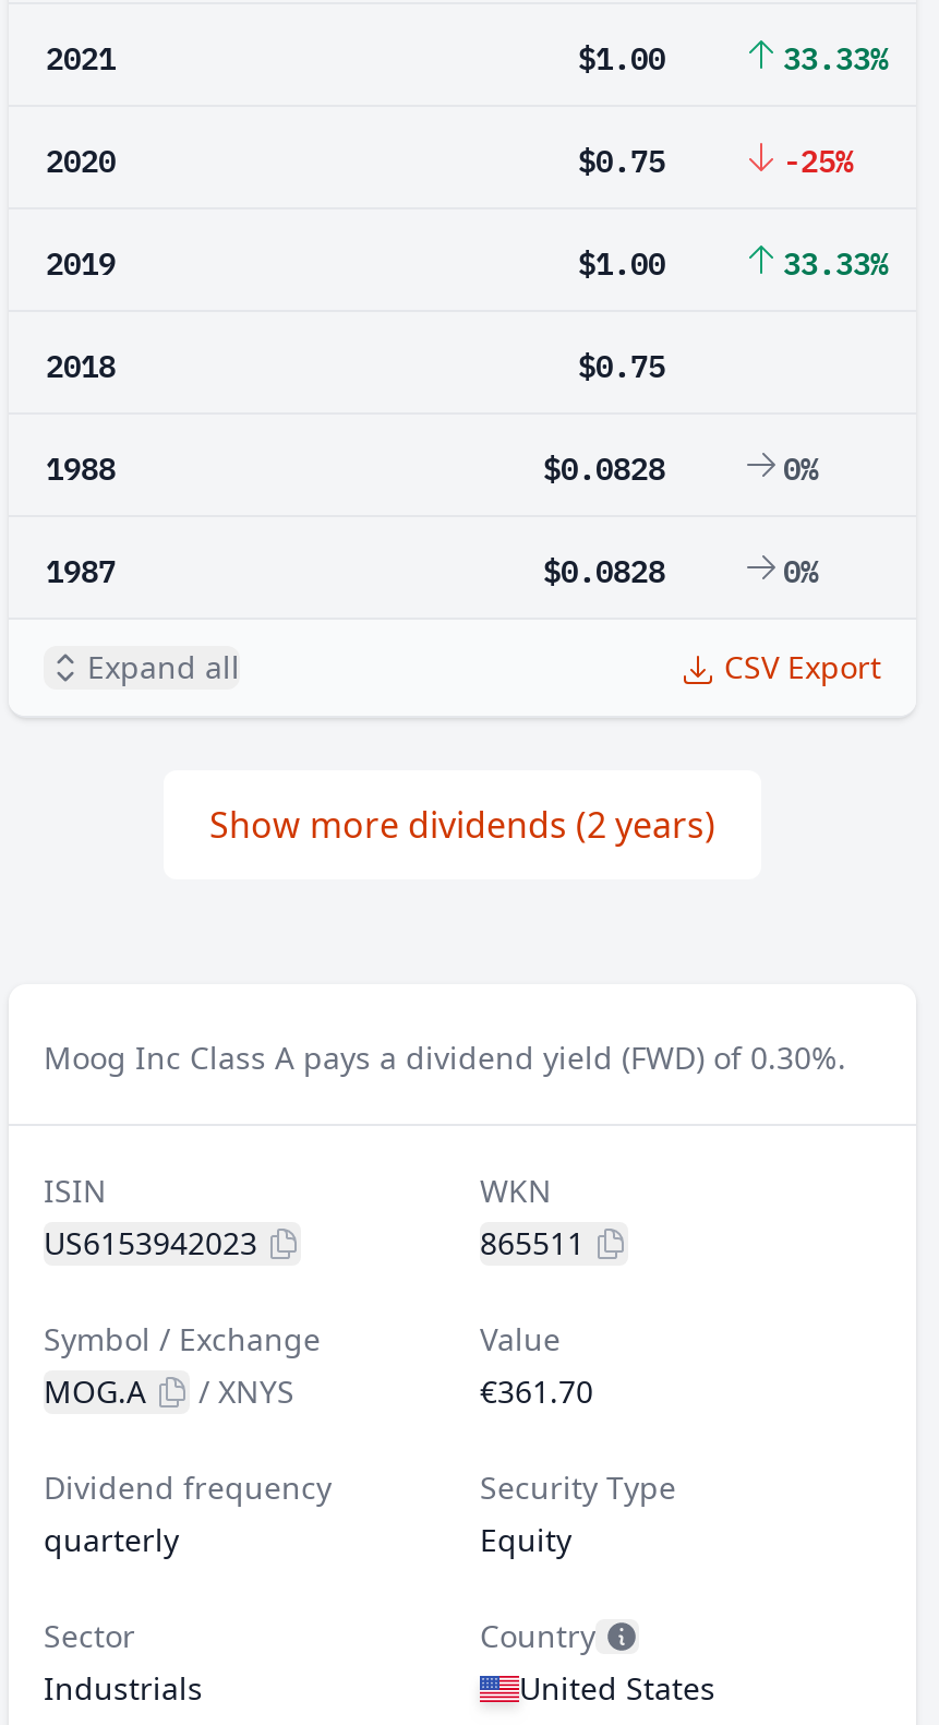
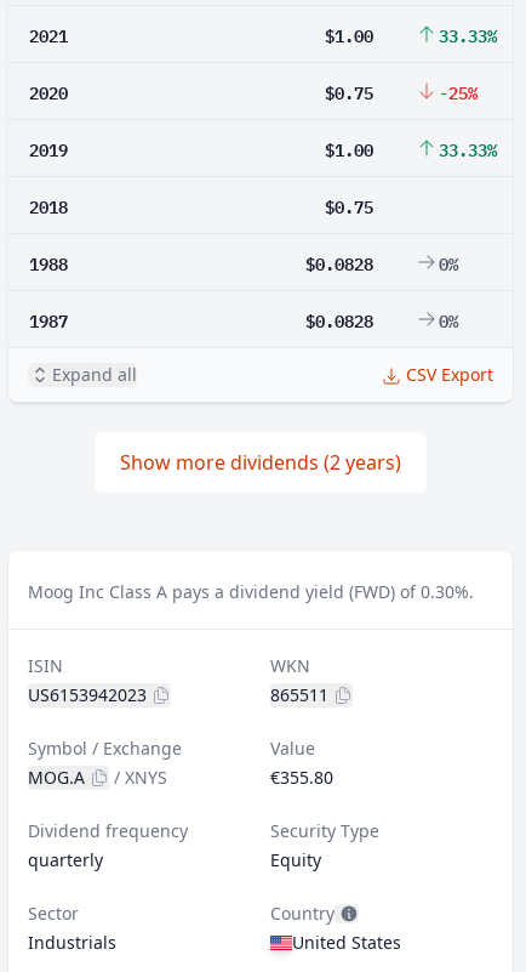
[480,1370,593,1412] €361.70 -> [270,766,333,789] €355.80

